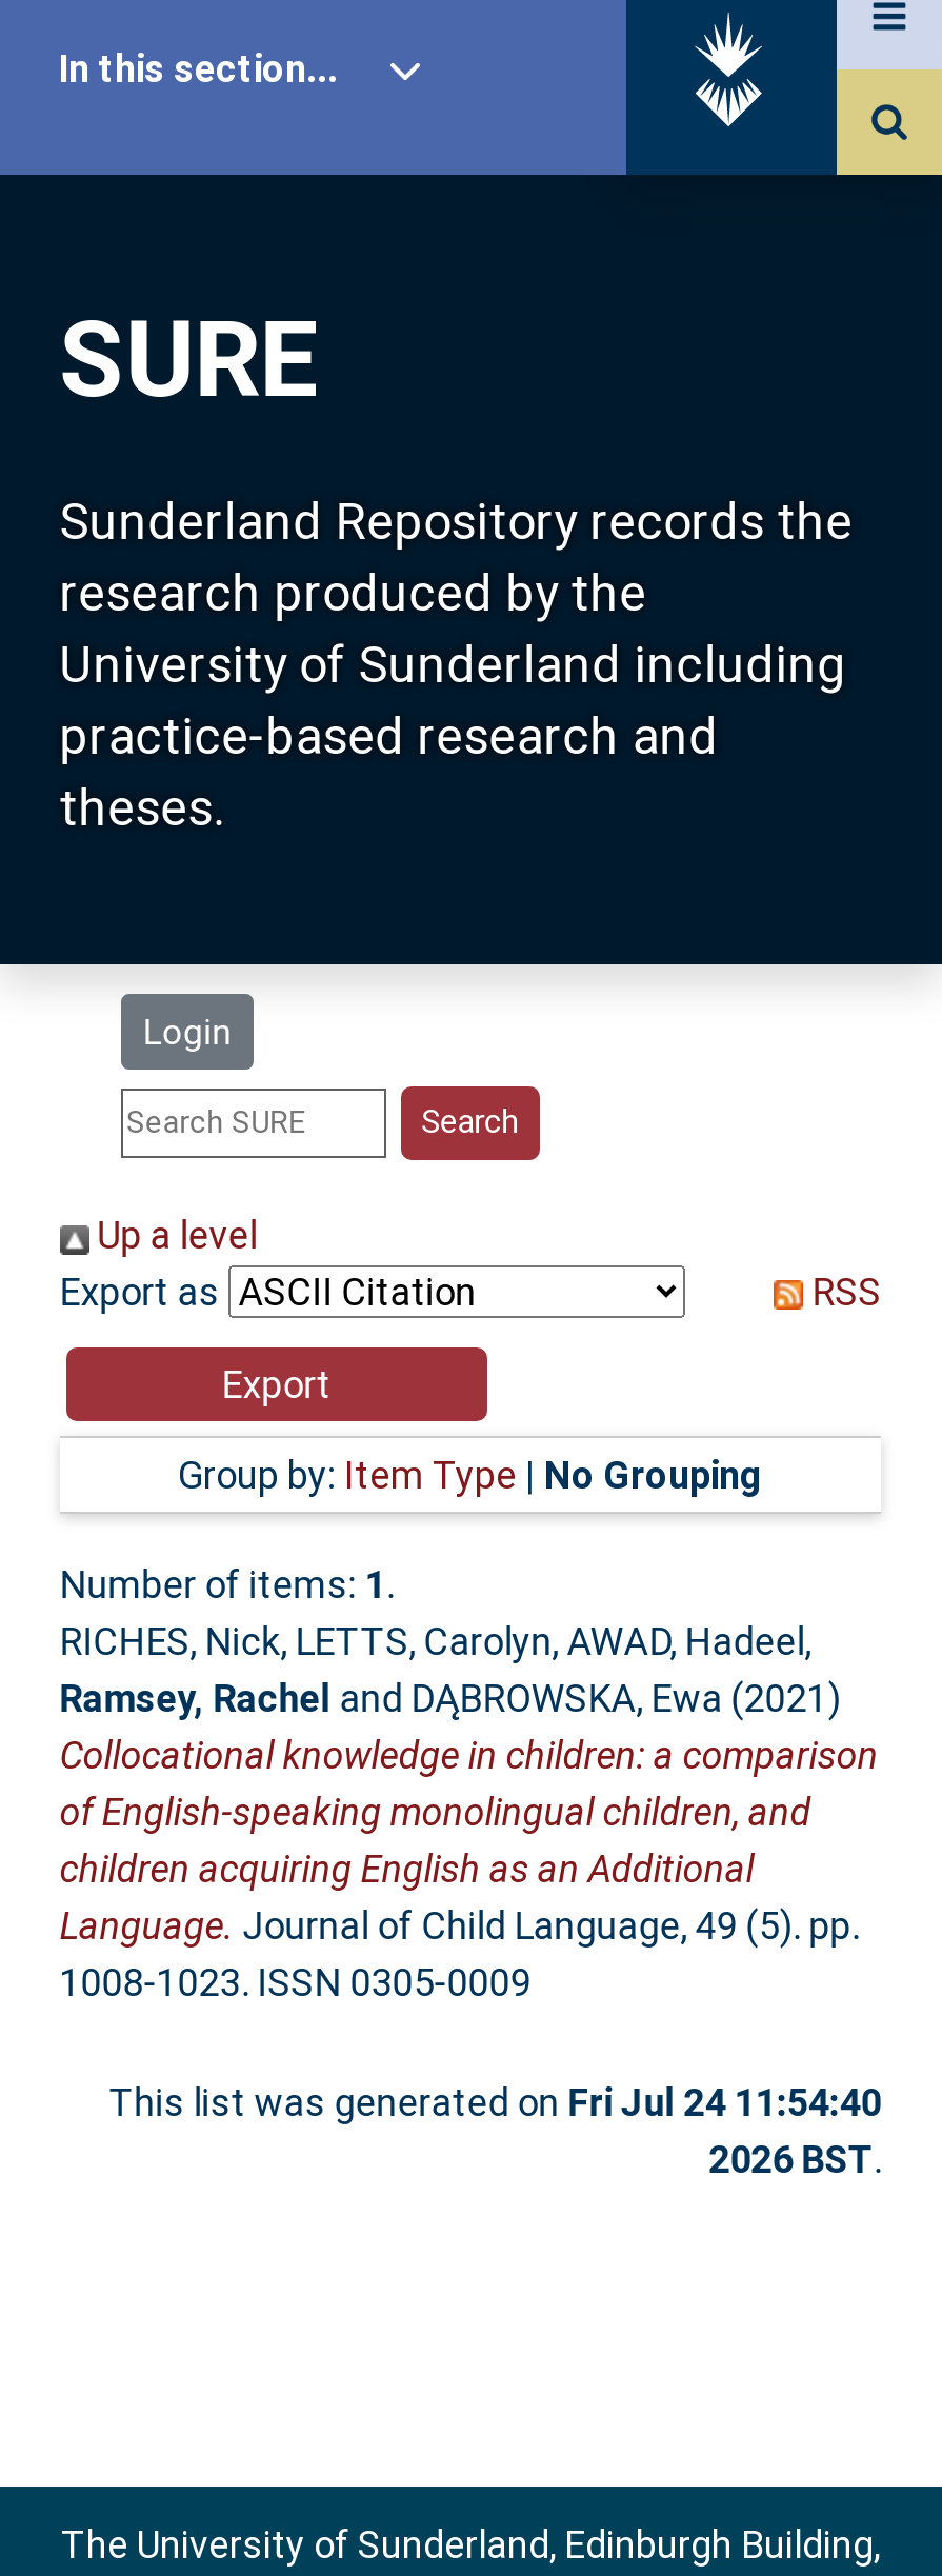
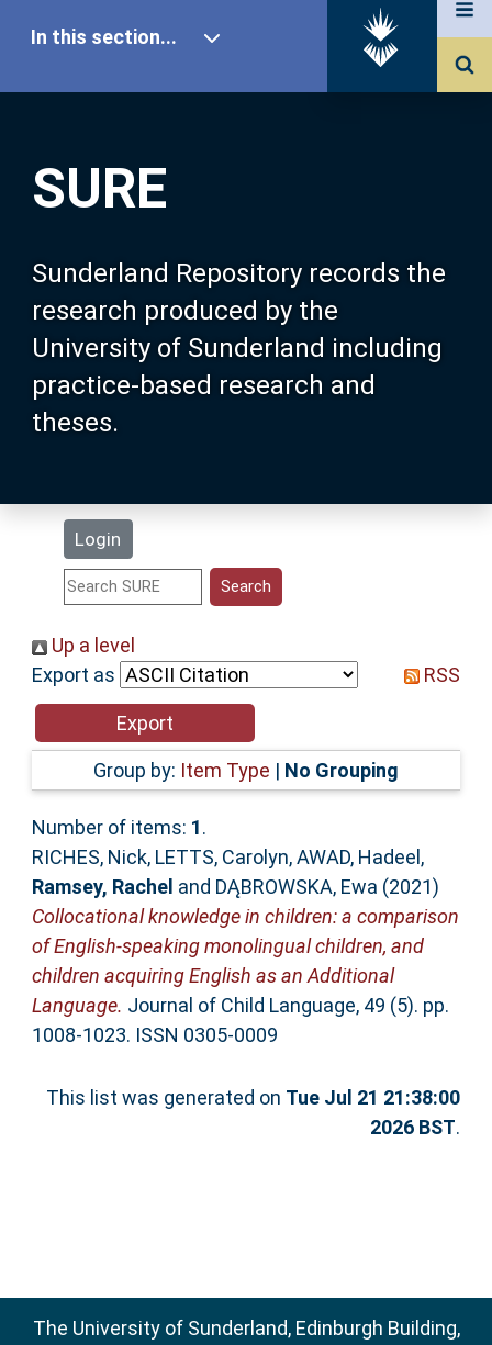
[109,2080,881,2124] This list was generated on Fri Jul 24 11:54:40 -> [46,1086,460,1109] This list was generated on Tue Jul 21 21:38:00

